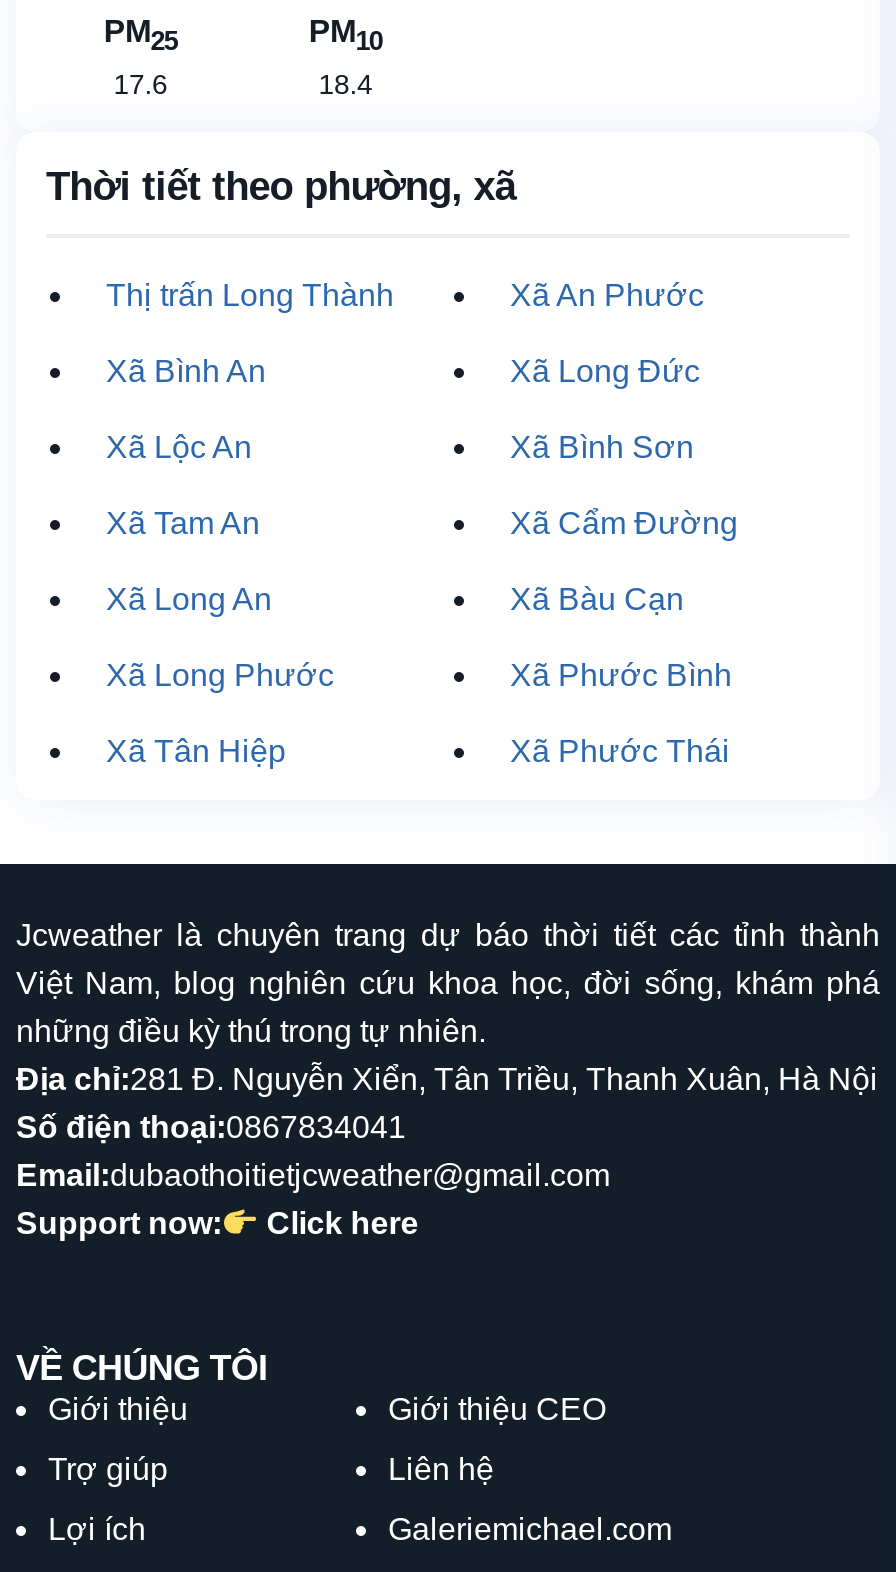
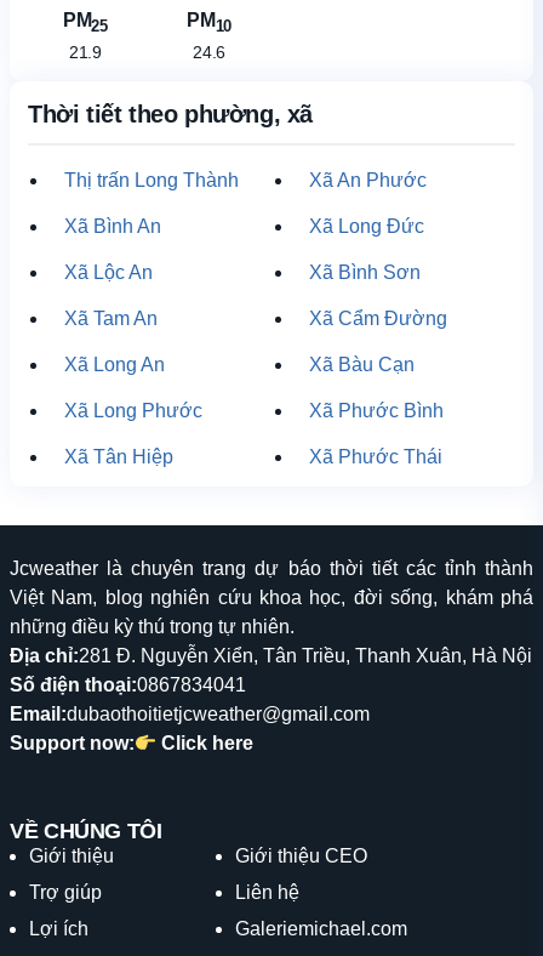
[114,68,167,100] 17.6 -> [69,42,101,62] 21.9
[319,68,372,100] 18.4 -> [193,42,226,62] 24.6

